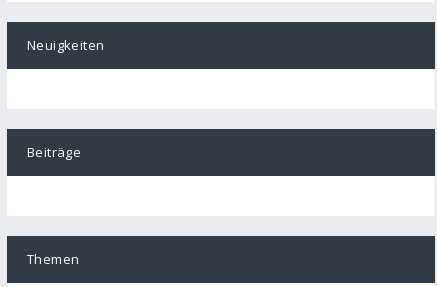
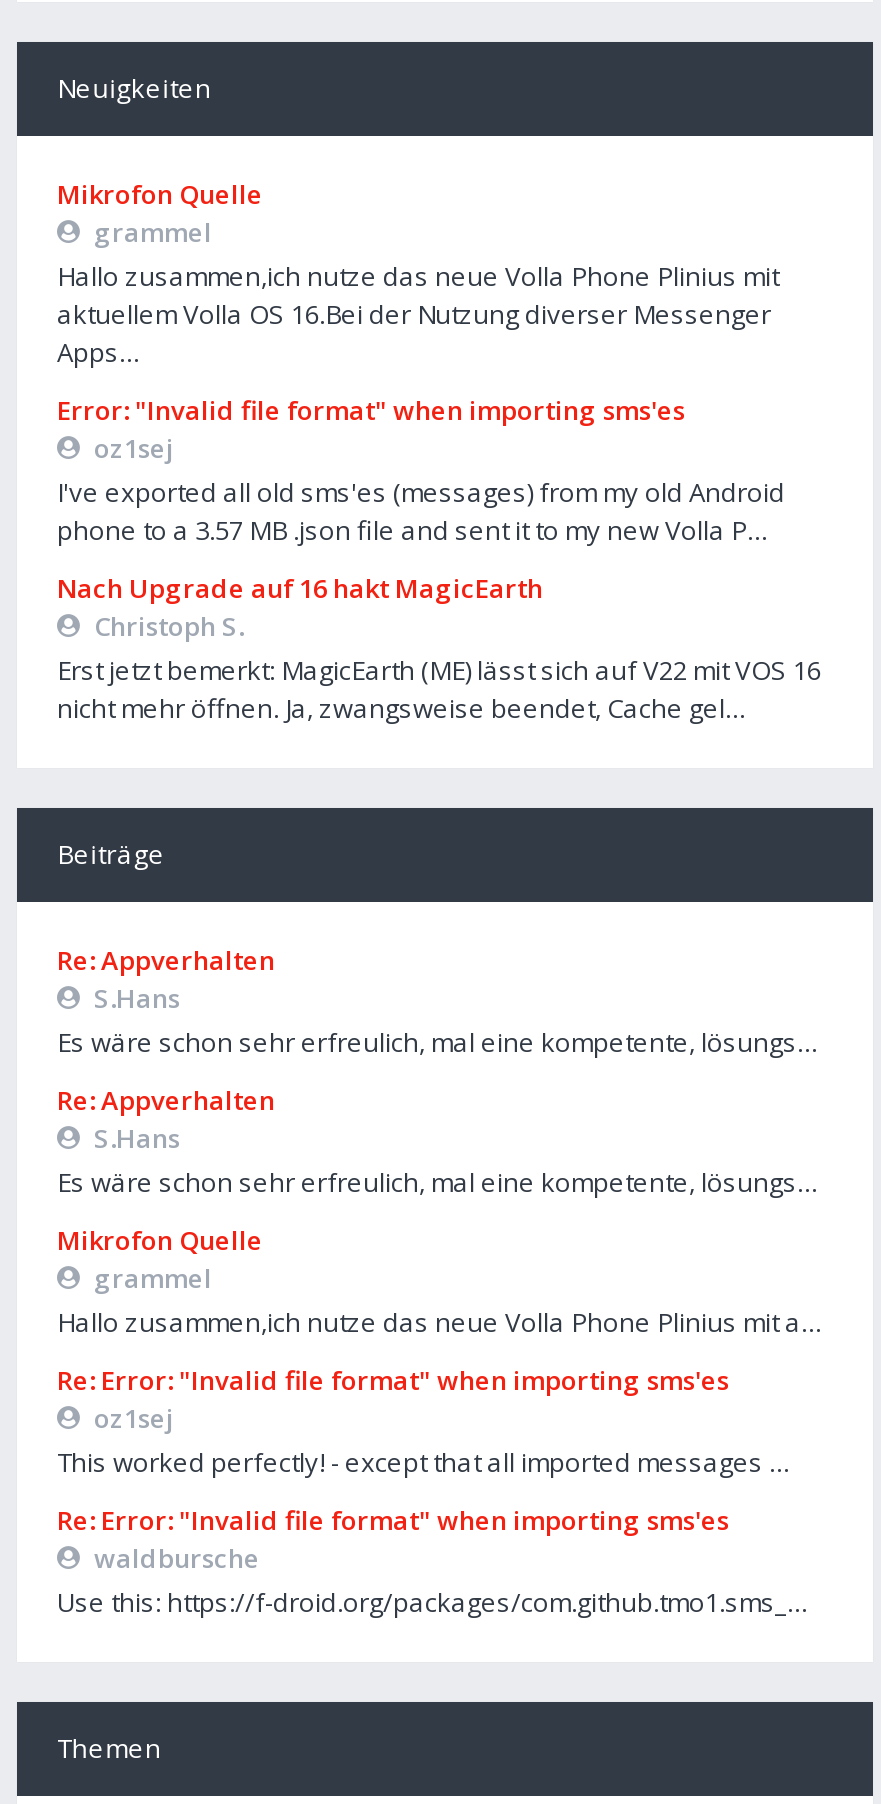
none -> [57,176,821,726] Mikrofon Quelle | grammel | Hallo zusammen,ich nutze das neue Volla Phone Plinius mit | aktuellem Volla OS 16.Bei der Nutzung diverser Messenger | Apps… | Error: "Invalid file format" when importing sms'es | oz1sej | I've exported all old sms'es (messages) from my old Android | phone to a 3.57 MB .json file and sent it to my new Volla P… | Nach Upgrade auf 16 hakt MagicEarth | Christoph S. | Erst jetzt bemerkt: MagicEarth (ME) lässt sich auf V22 mit VOS 16 | nicht mehr öffnen. Ja, zwangsweise beendet, Cache gel…
none -> [57,942,823,1620] Re: Appverhalten | S.Hans | Es wäre schon sehr erfreulich, mal eine kompetente, lösungs… | Re: Appverhalten | S.Hans | Es wäre schon sehr erfreulich, mal eine kompetente, lösungs… | Mikrofon Quelle | grammel | Hallo zusammen,ich nutze das neue Volla Phone Plinius mit a… | Re: Error: "Invalid file format" when importing sms'es | oz1sej | This worked perfectly! - except that all imported messages … | Re: Error: "Invalid file format" when importing sms'es | waldbursche | Use this: https://f-droid.org/packages/com.github.tmo1.sms_…

